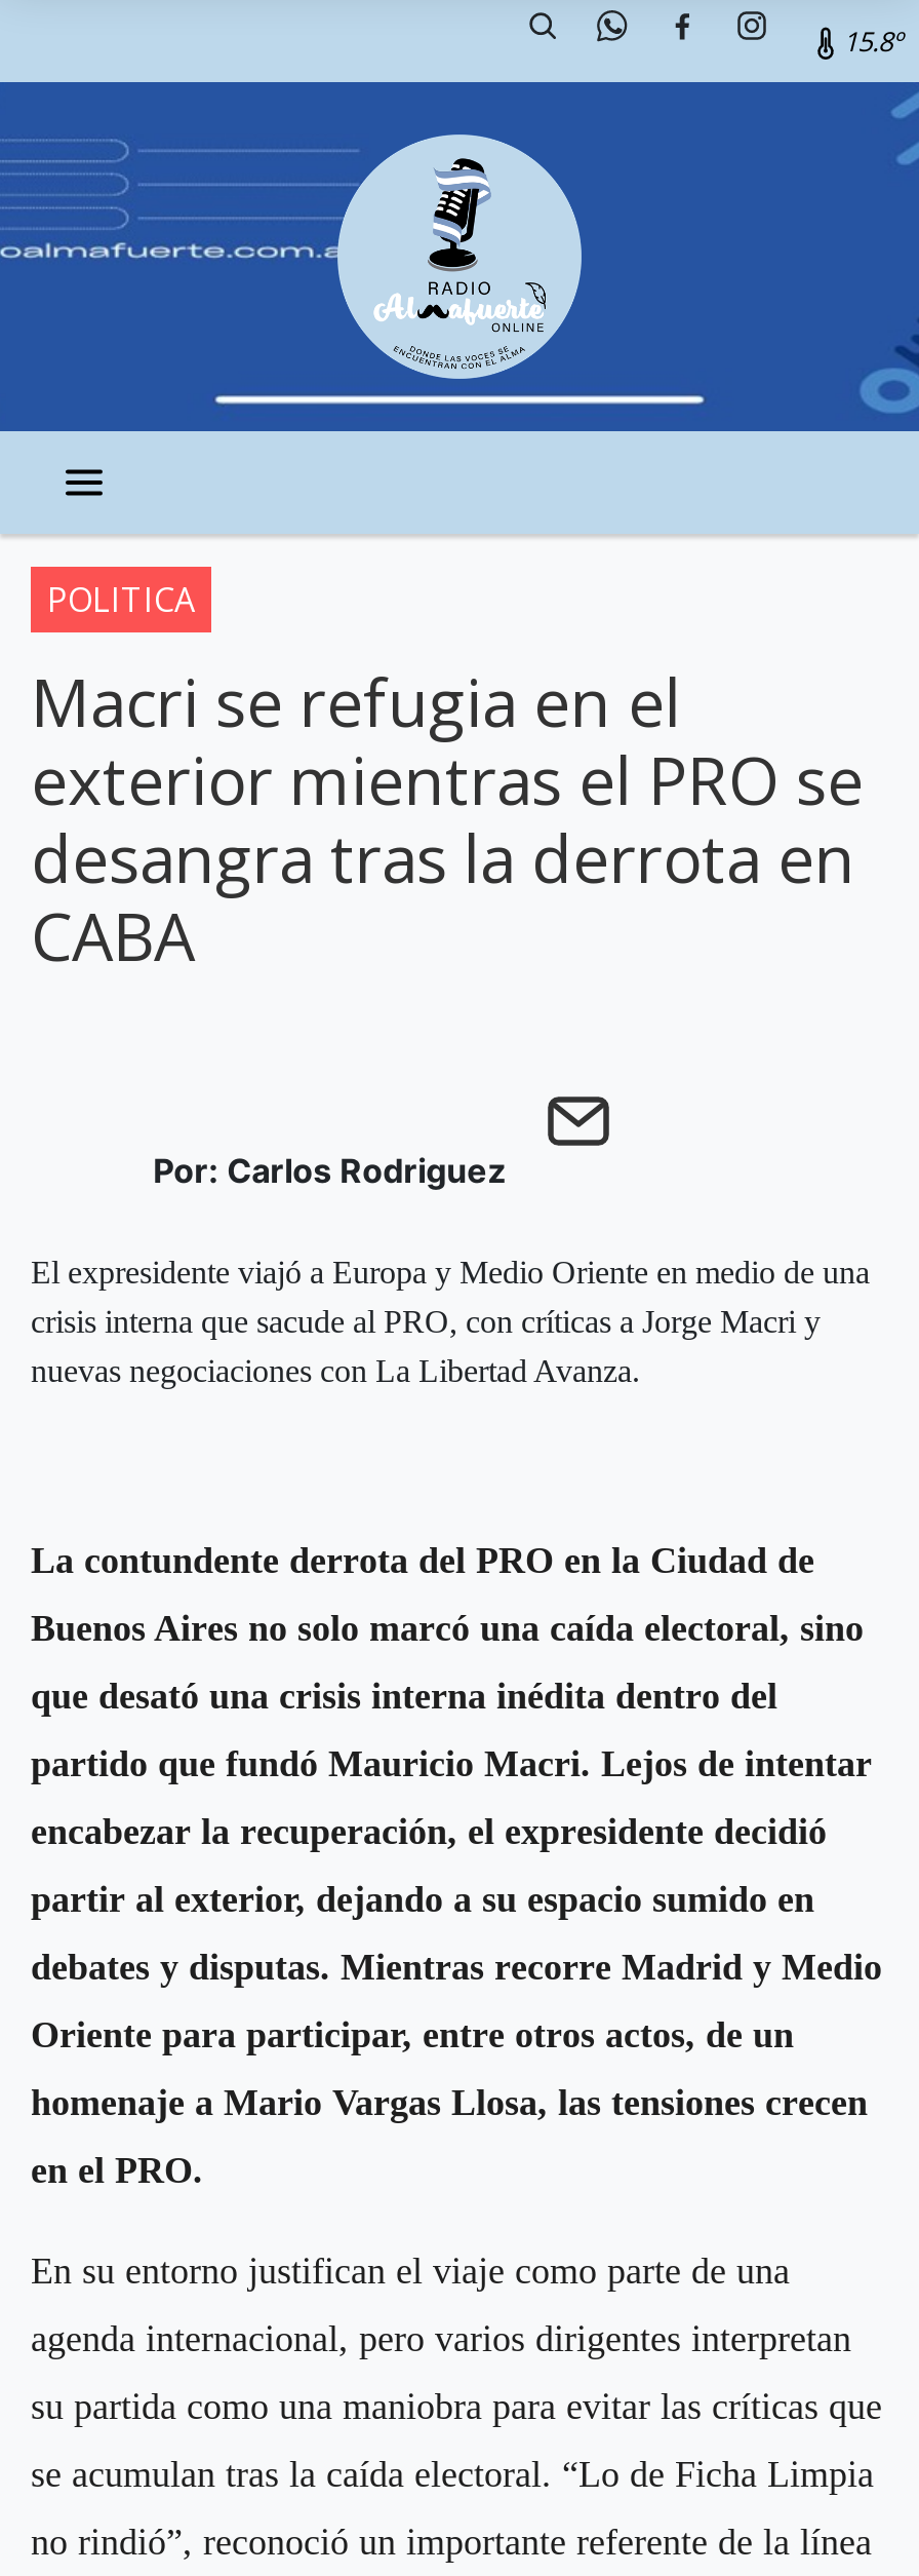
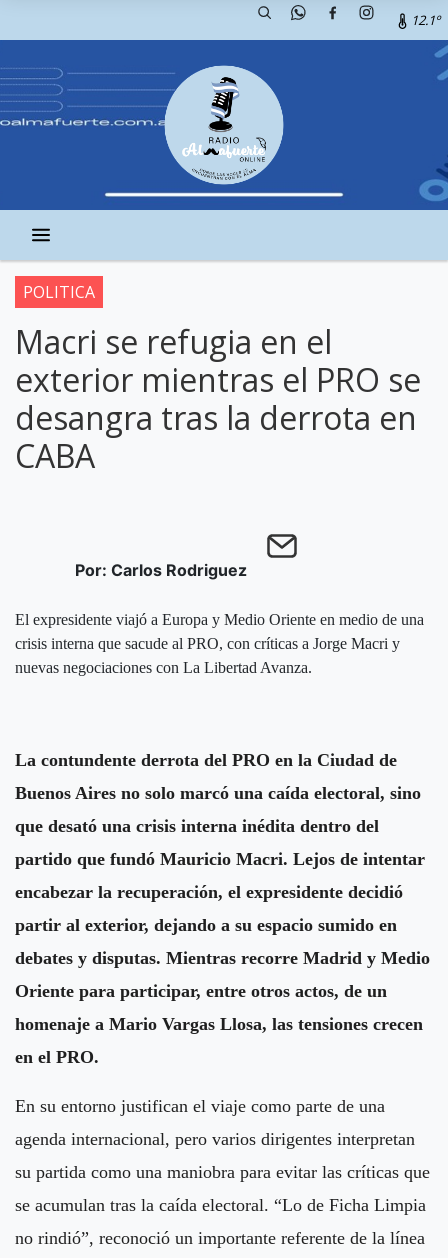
[843,23,903,60] 15.8º -> [411,11,440,29] 12.1º

